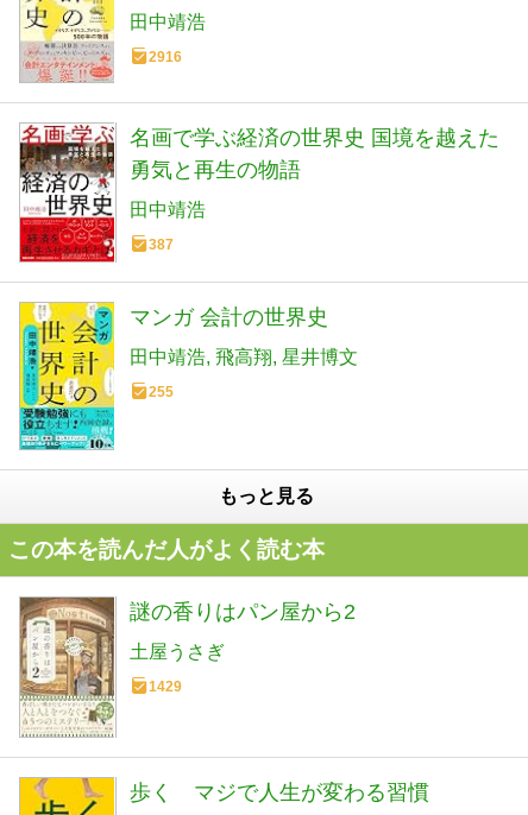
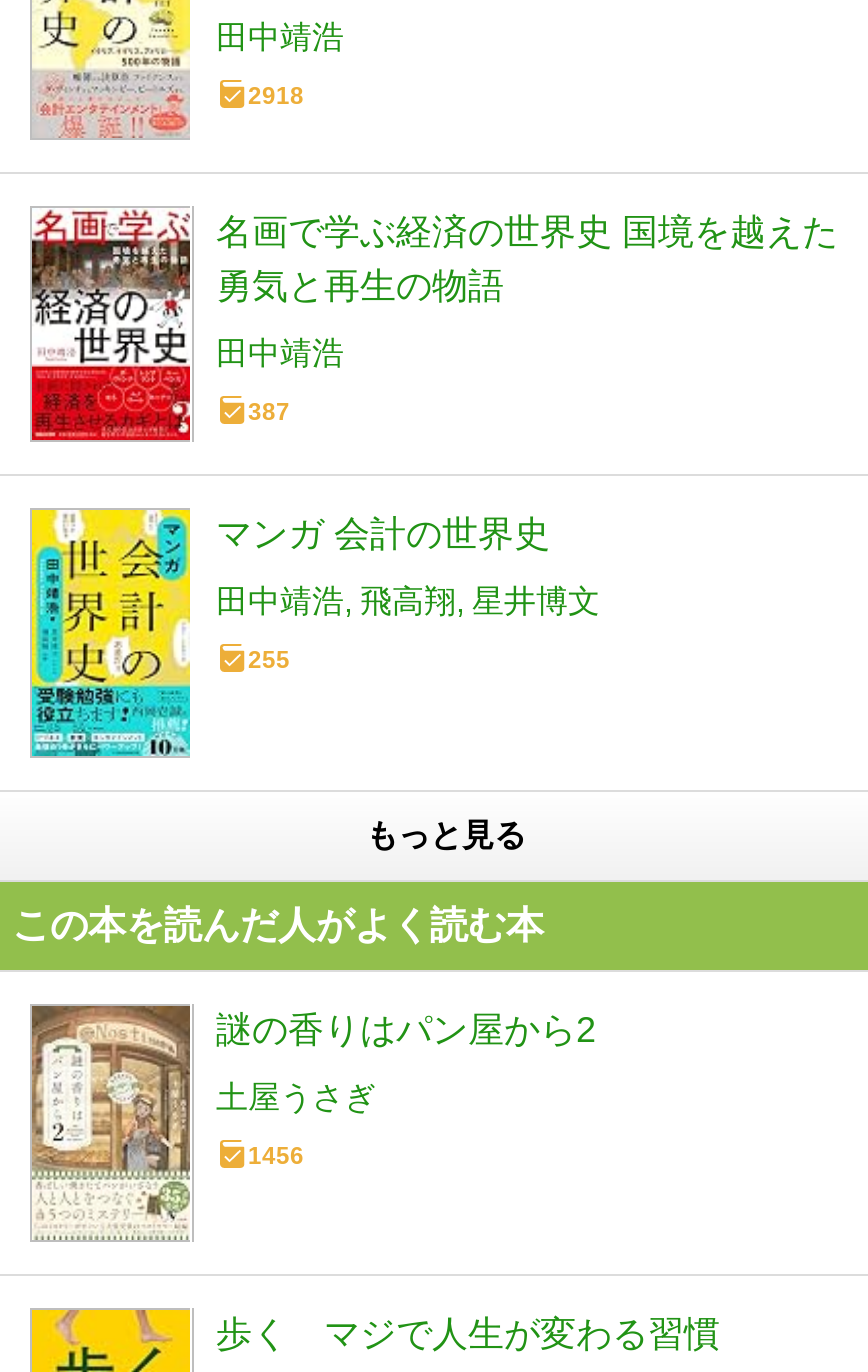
[149,49,182,65] 2916 -> [248,82,304,110] 2918
[149,678,182,695] 1429 -> [248,1142,304,1170] 1456

